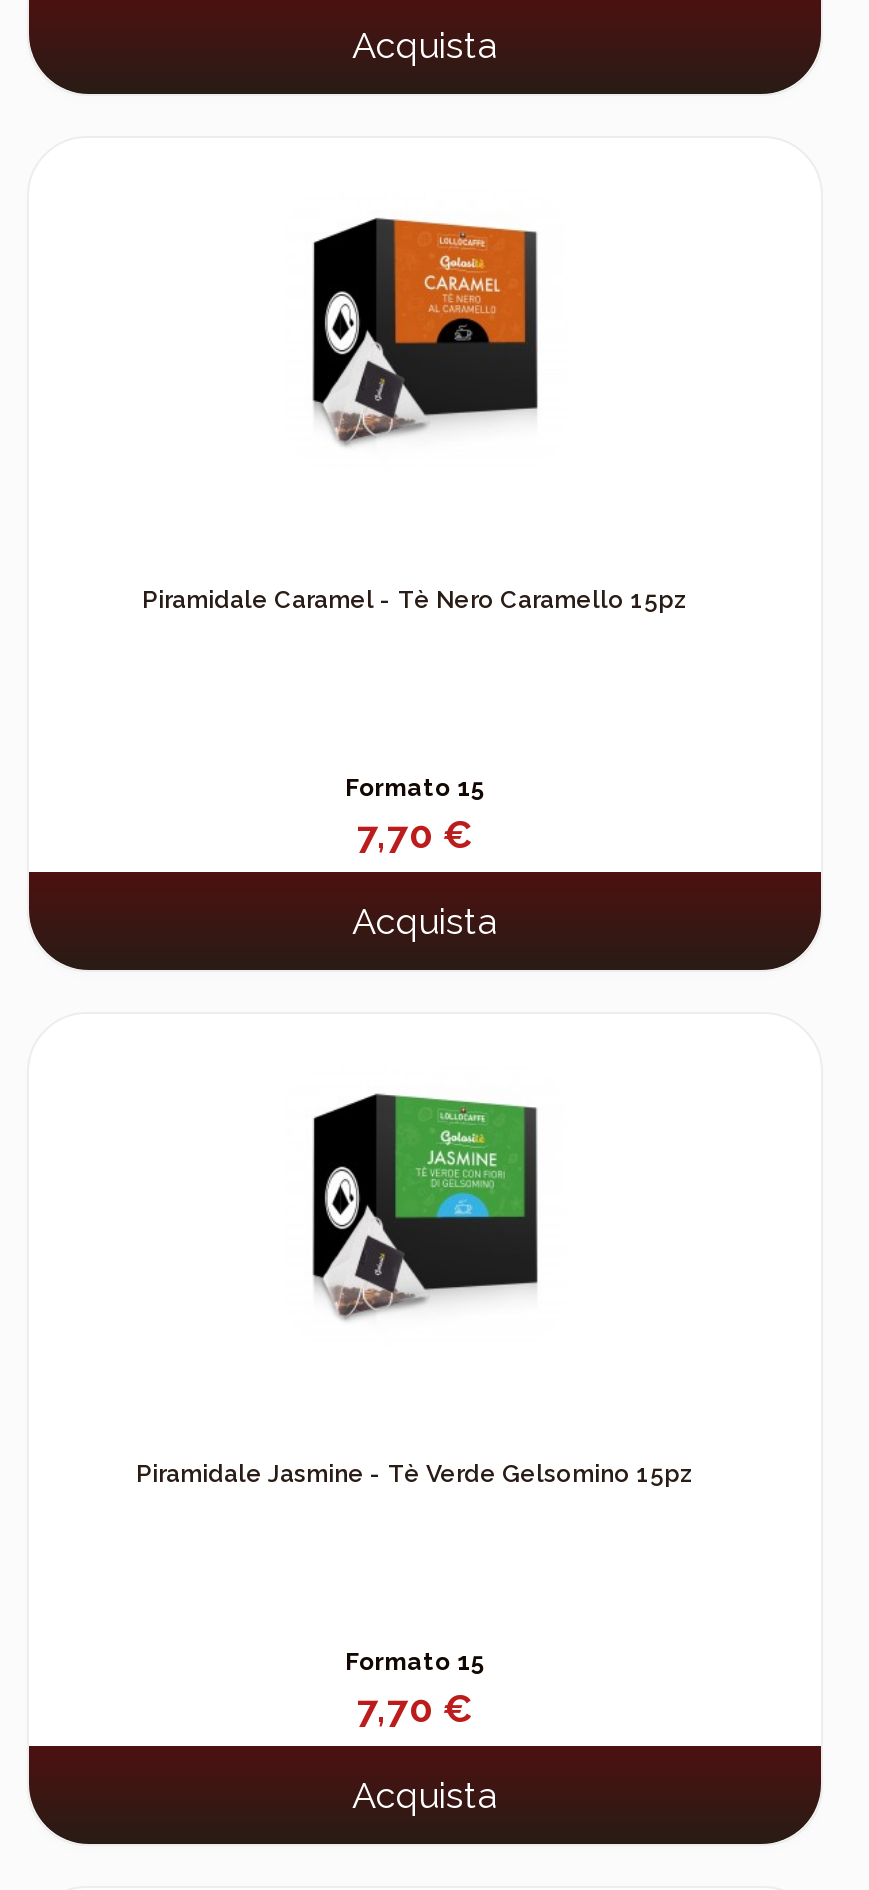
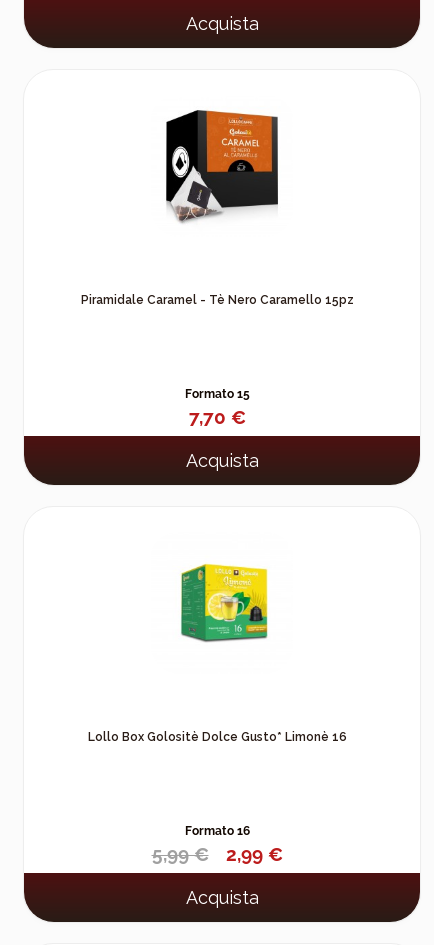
[311,1092,539,1320] [image] -> [166,547,278,659] [image]
[136,1460,694,1488] Piramidale Jasmine - Tè Verde Gelsomino 15pz -> [87,730,346,744] Lollo Box Golositè Dolce Gusto* Limonè 16
[345,1647,485,1729] Formato 15 | 7,70 € -> [151,824,282,865] Formato 16 | 5,99 € | 2,99 €

